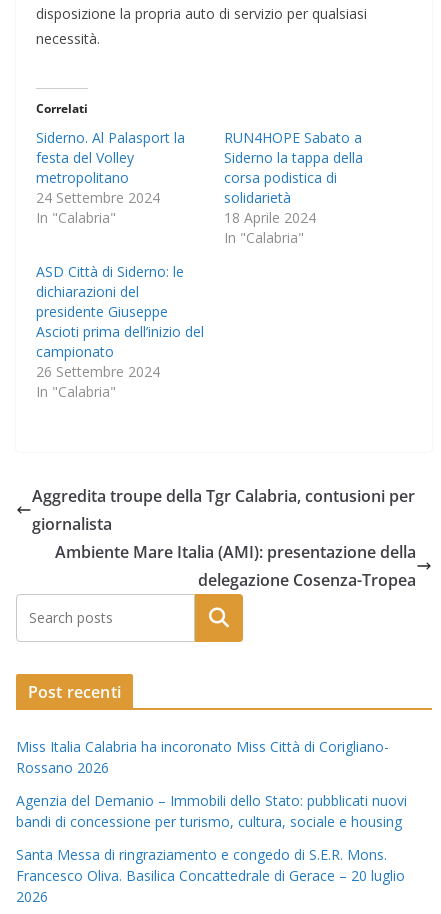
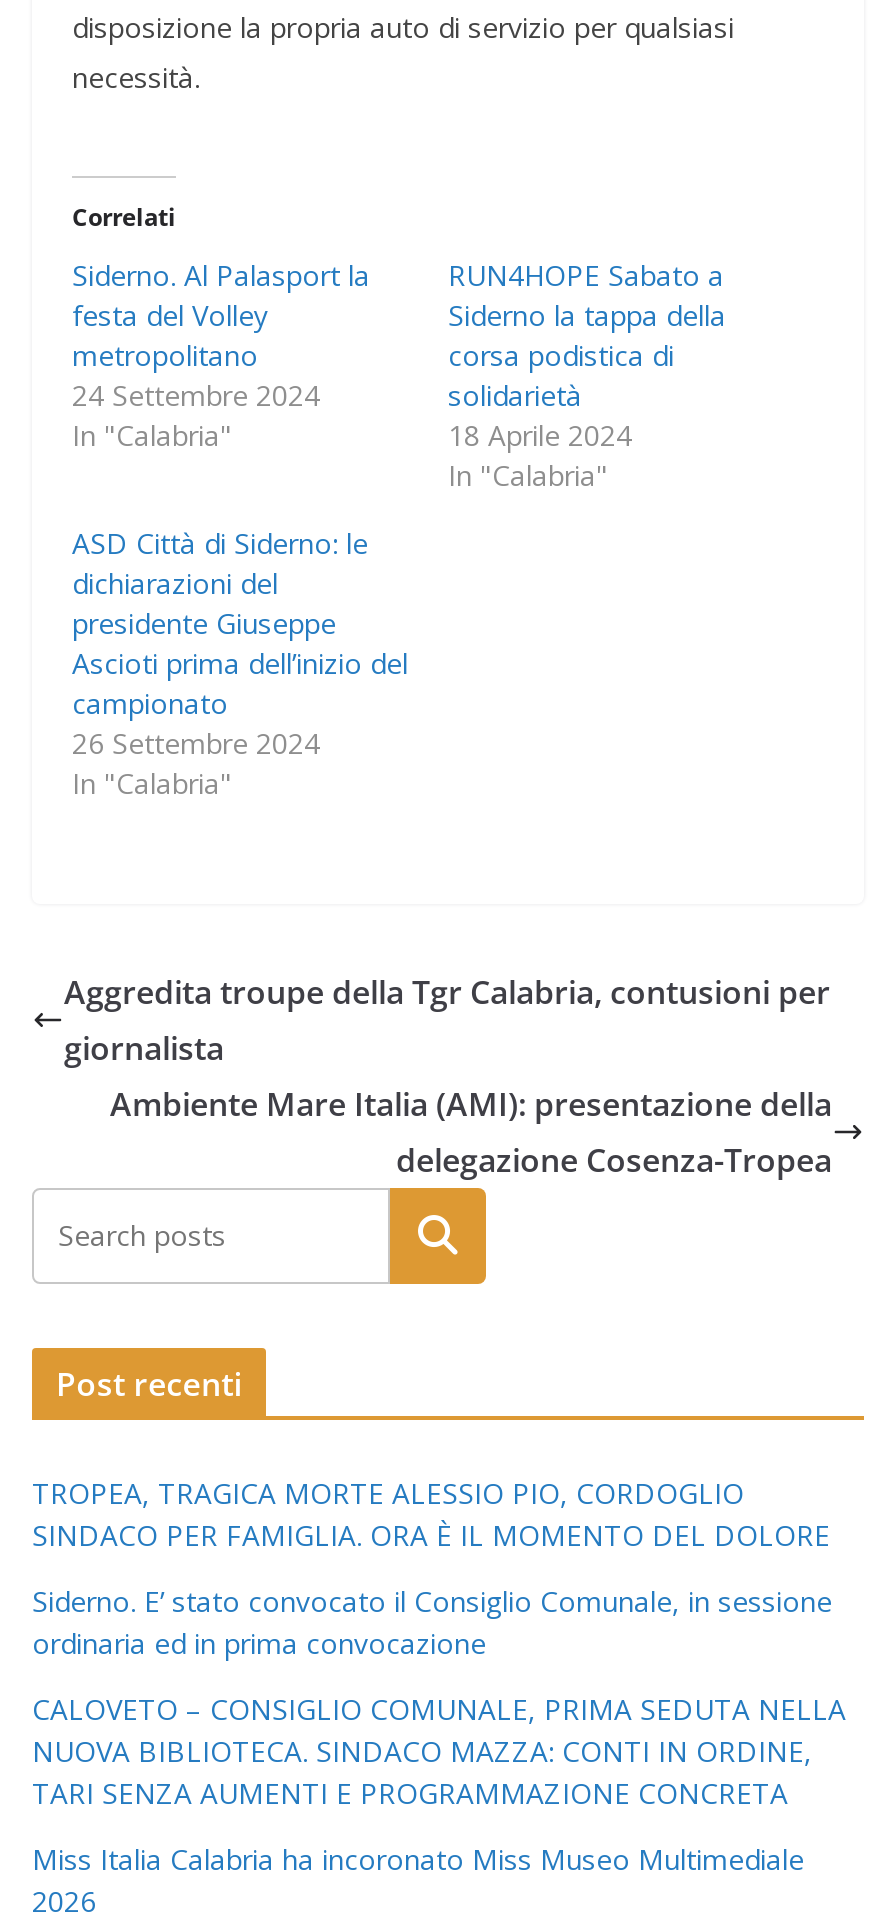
[16,737,407,885] Miss Italia Calabria ha incoronato Miss Città di Corigliano- | Rossano 2026 | Agenzia del Demanio – Immobili dello Stato: pubblicati nuovi | bandi di concessione per turismo, cultura, sociale e housing | Santa Messa di ringraziamento e congedo di S.E.R. Mons. | Francesco Oliva. Basilica Concattedrale di Gerace – 20 luglio -> [32,1474,846,1878] TROPEA, TRAGICA MORTE ALESSIO PIO, CORDOGLIO | SINDACO PER FAMIGLIA. ORA È IL MOMENTO DEL DOLORE | Siderno. E’ stato convocato il Consiglio Comunale, in sessione | ordinaria ed in prima convocazione | CALOVETO – CONSIGLIO COMUNALE, PRIMA SEDUTA NELLA | NUOVA BIBLIOTECA. SINDACO MAZZA: CONTI IN ORDINE, | TARI SENZA AUMENTI E PROGRAMMAZIONE CONCRETA | Miss Italia Calabria ha incoronato Miss Museo Multimediale

